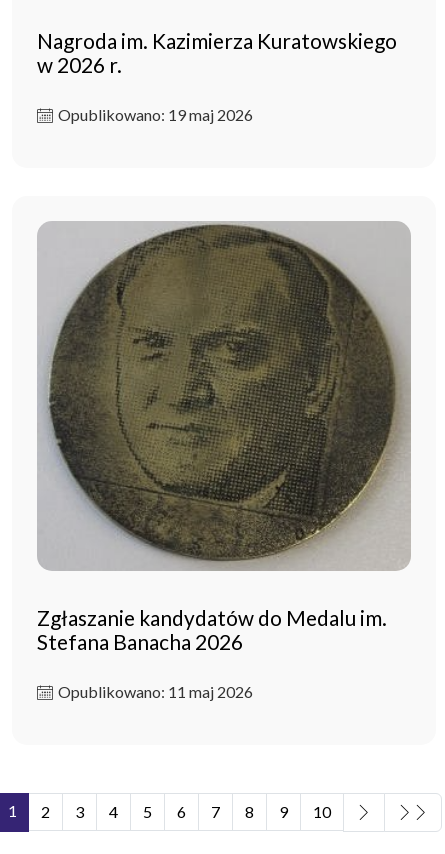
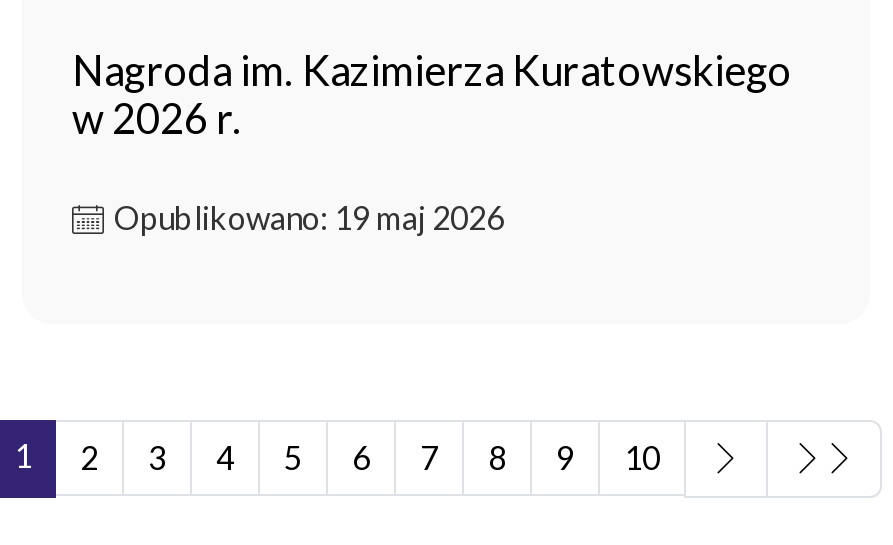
[37,221,412,701] [image] | Zgłaszanie kandydatów do Medalu im. | Stefana Banacha 2026 | Opublikowano: 11 maj 2026 -> none

